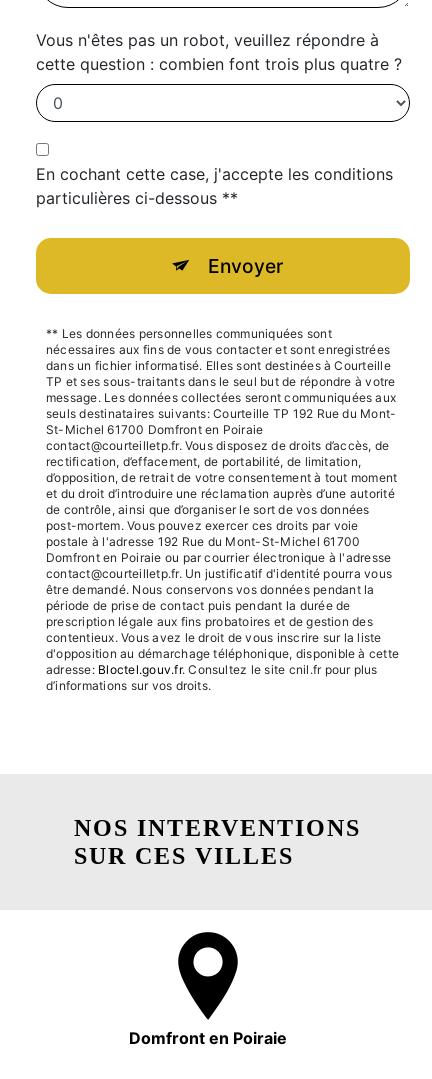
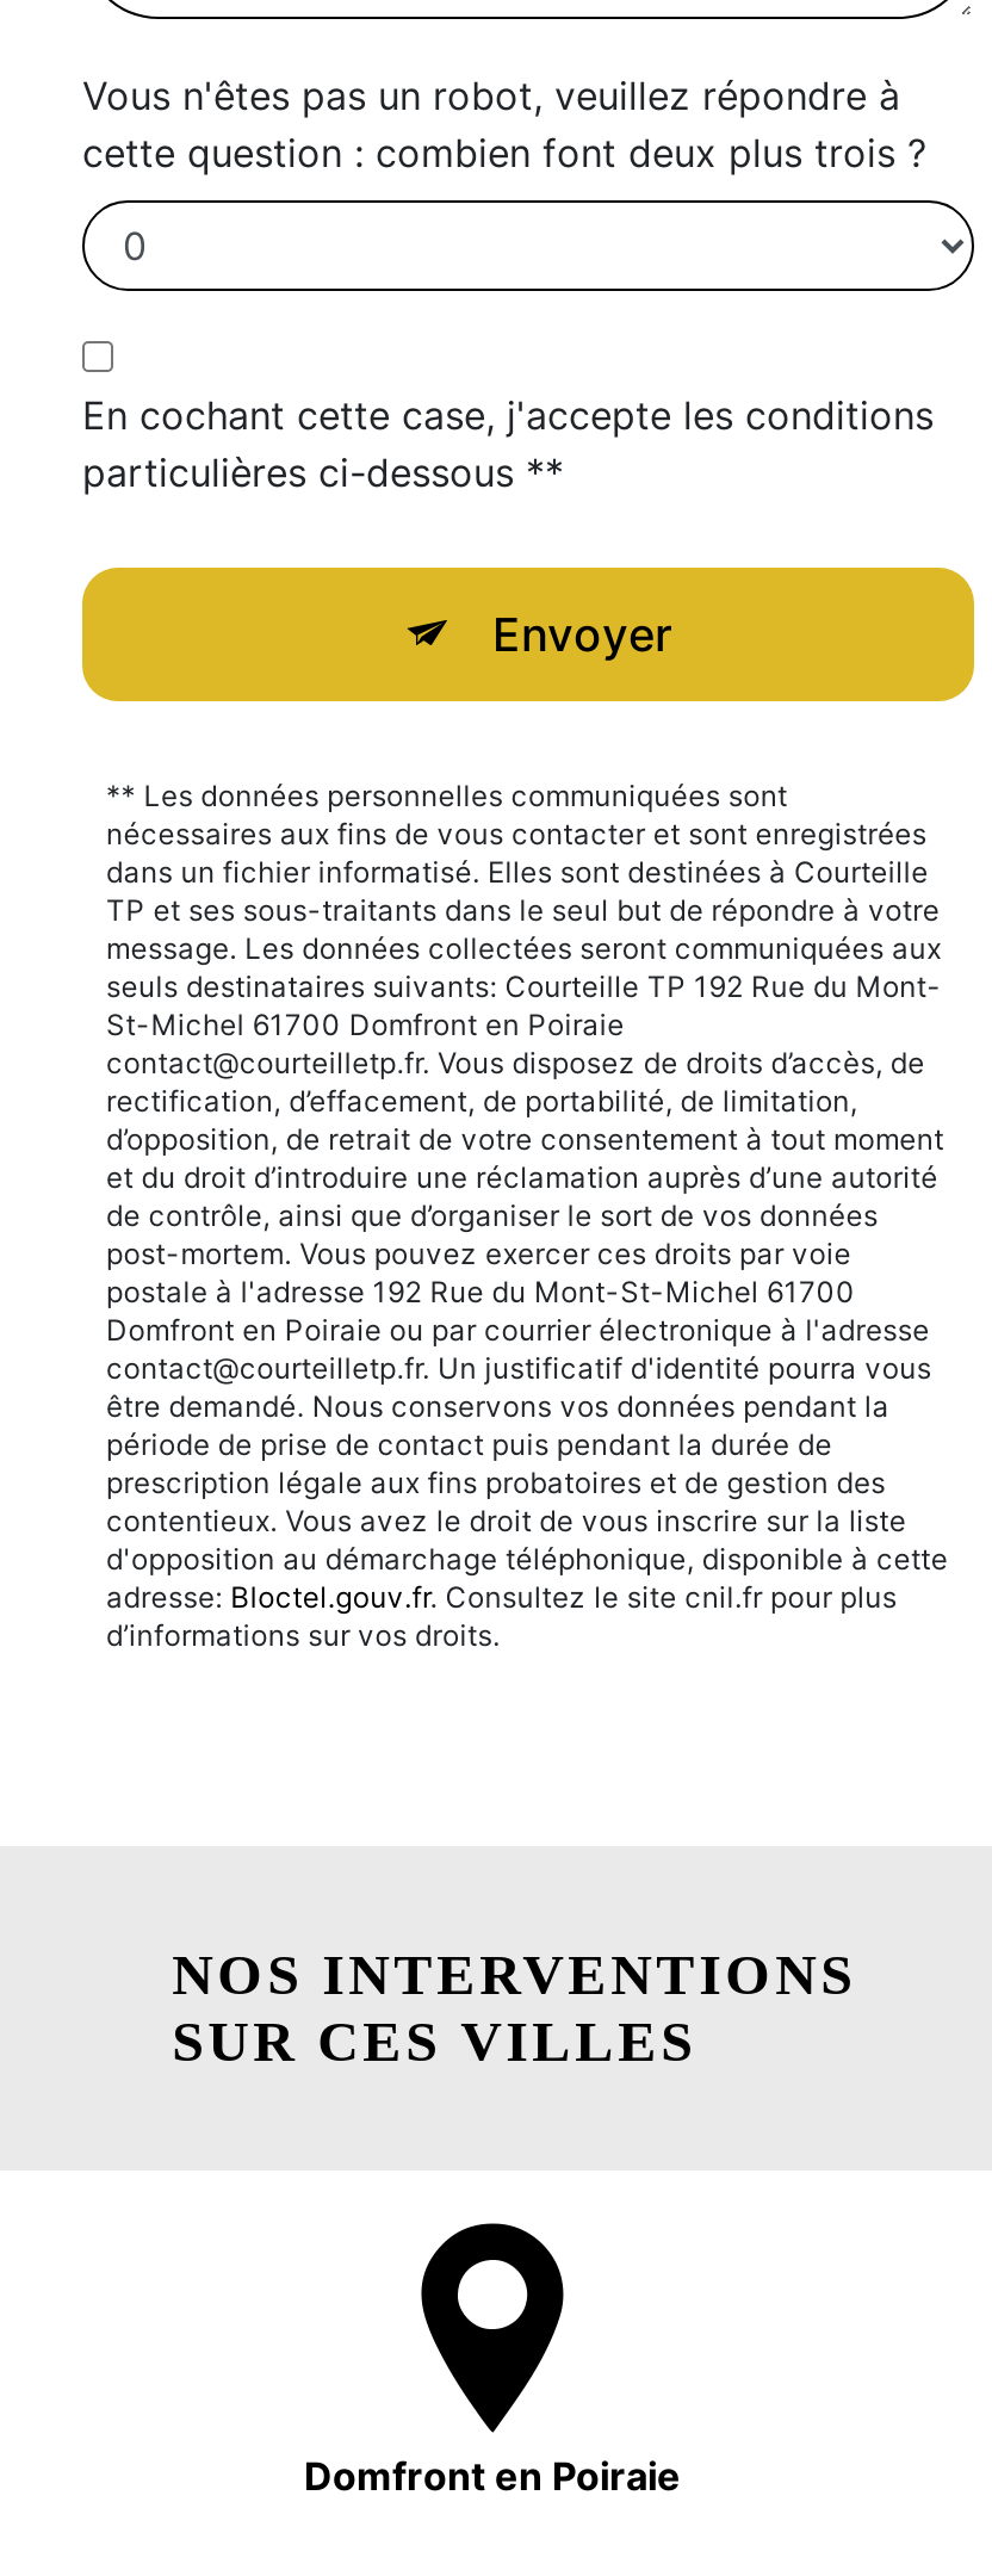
[36,54,402,74] cette question : combien font trois plus quatre ? -> [82,129,926,177] cette question : combien font deux plus trois ?

